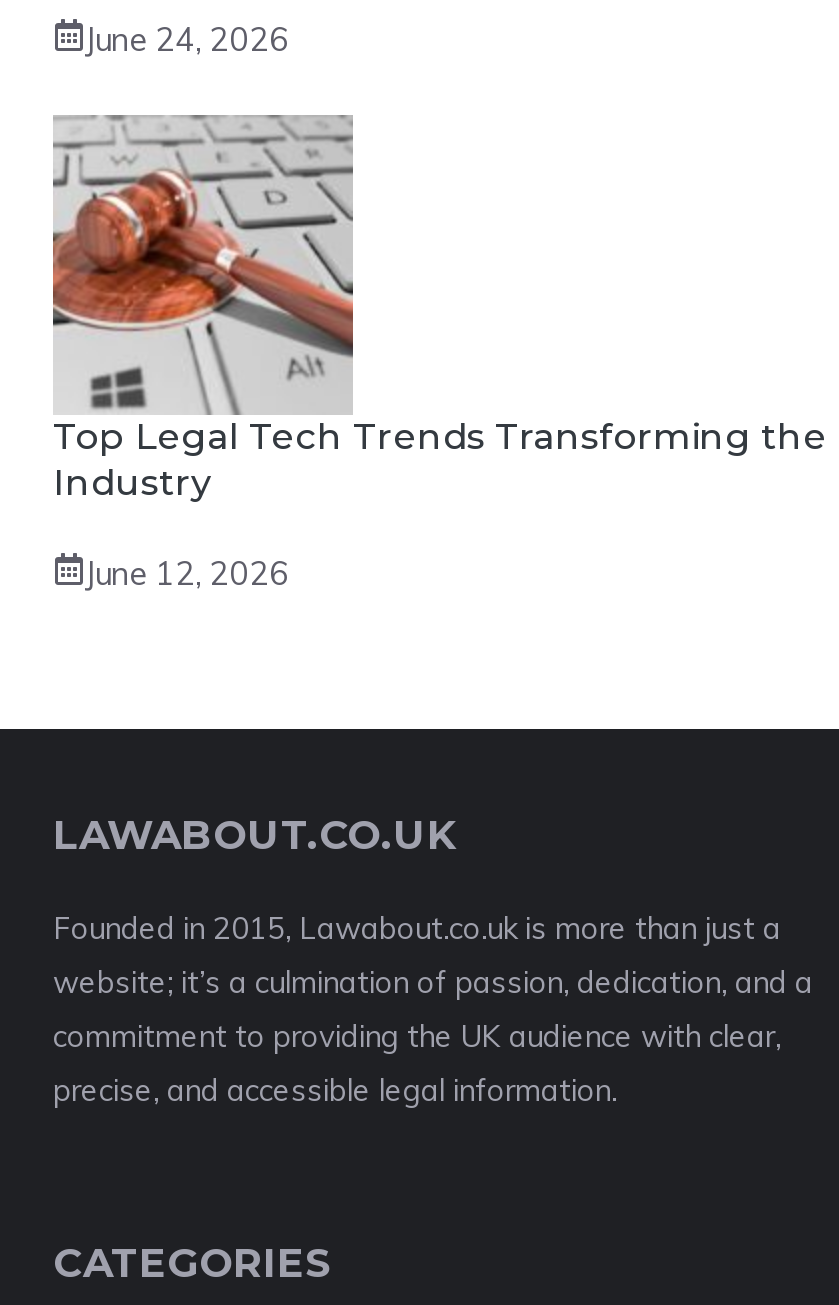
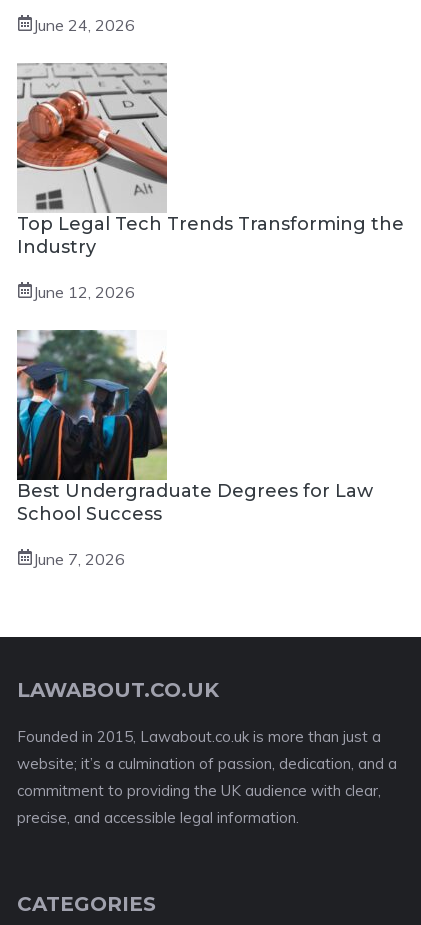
none -> [16,330,373,569] [image] | Best Undergraduate Degrees for Law | School Success | June 7, 2026

